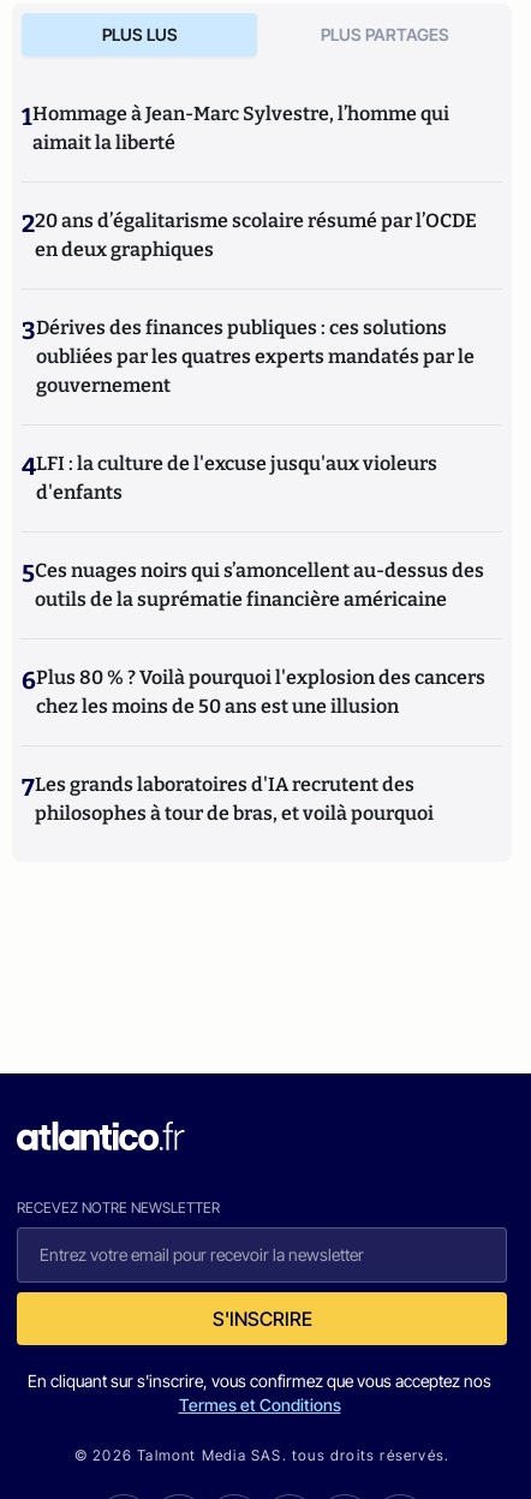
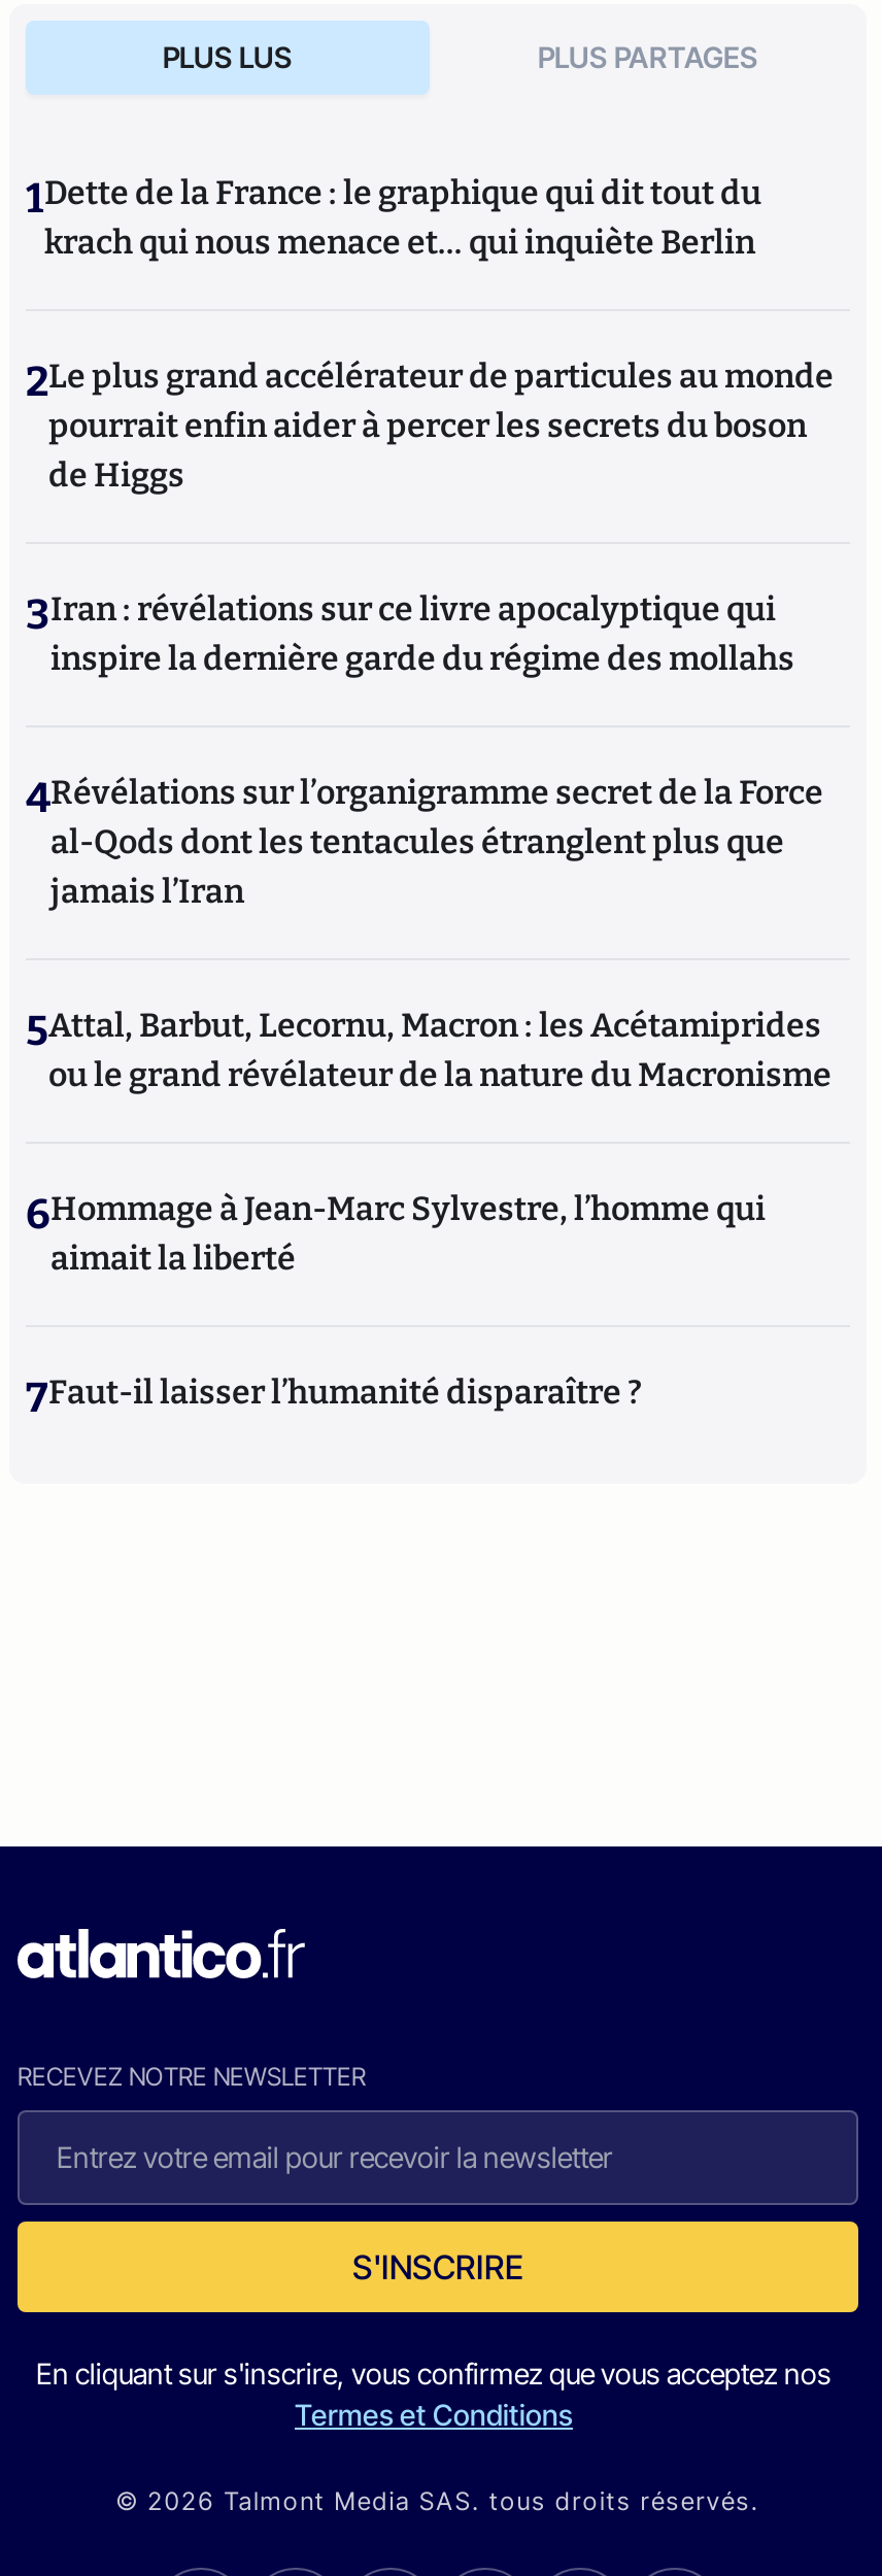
[22,102,449,131] 1Hommage à Jean-Marc Sylvestre, l’homme qui -> [26,172,834,1238] 1Dette de la France : le graphique qui dit tout du | krach qui nous menace et… qui inquiète Berlin | 2Le plus grand accélérateur de particules au monde | pourrait enfin aider à percer les secrets du boson | de Higgs | 3Iran : révélations sur ce livre apocalyptique qui | inspire la dernière garde du régime des mollahs | 4Révélations sur l’organigramme secret de la Force | al-Qods dont les tentacules étranglent plus que | jamais l’Iran | 5Attal, Barbut, Lecornu, Macron : les Acétamiprides | ou le grand révélateur de la nature du Macronisme | 6Hommage à Jean-Marc Sylvestre, l’homme qui
moved [32,131,175,154] -> [50,1238,296,1277]: aimait la liberté
[22,209,485,824] 220 ans d’égalitarisme scolaire résumé par l’OCDE | en deux graphiques | 3Dérives des finances publiques : ces solutions | oubliées par les quatres experts mandatés par le | gouvernement | 4LFI : la culture de l'excuse jusqu'aux violeurs | d'enfants | 5Ces nuages noirs qui s’amoncellent au-dessus des | outils de la suprématie financière américaine | 6Plus 80 % ? Voilà pourquoi l'explosion des cancers | chez les moins de 50 ans est une illusion | 7Les grands laboratoires d'IA recrutent des | philosophes à tour de bras, et voilà pourquoi -> [26,1372,642,1421] 7Faut-il laisser l’humanité disparaître ?

